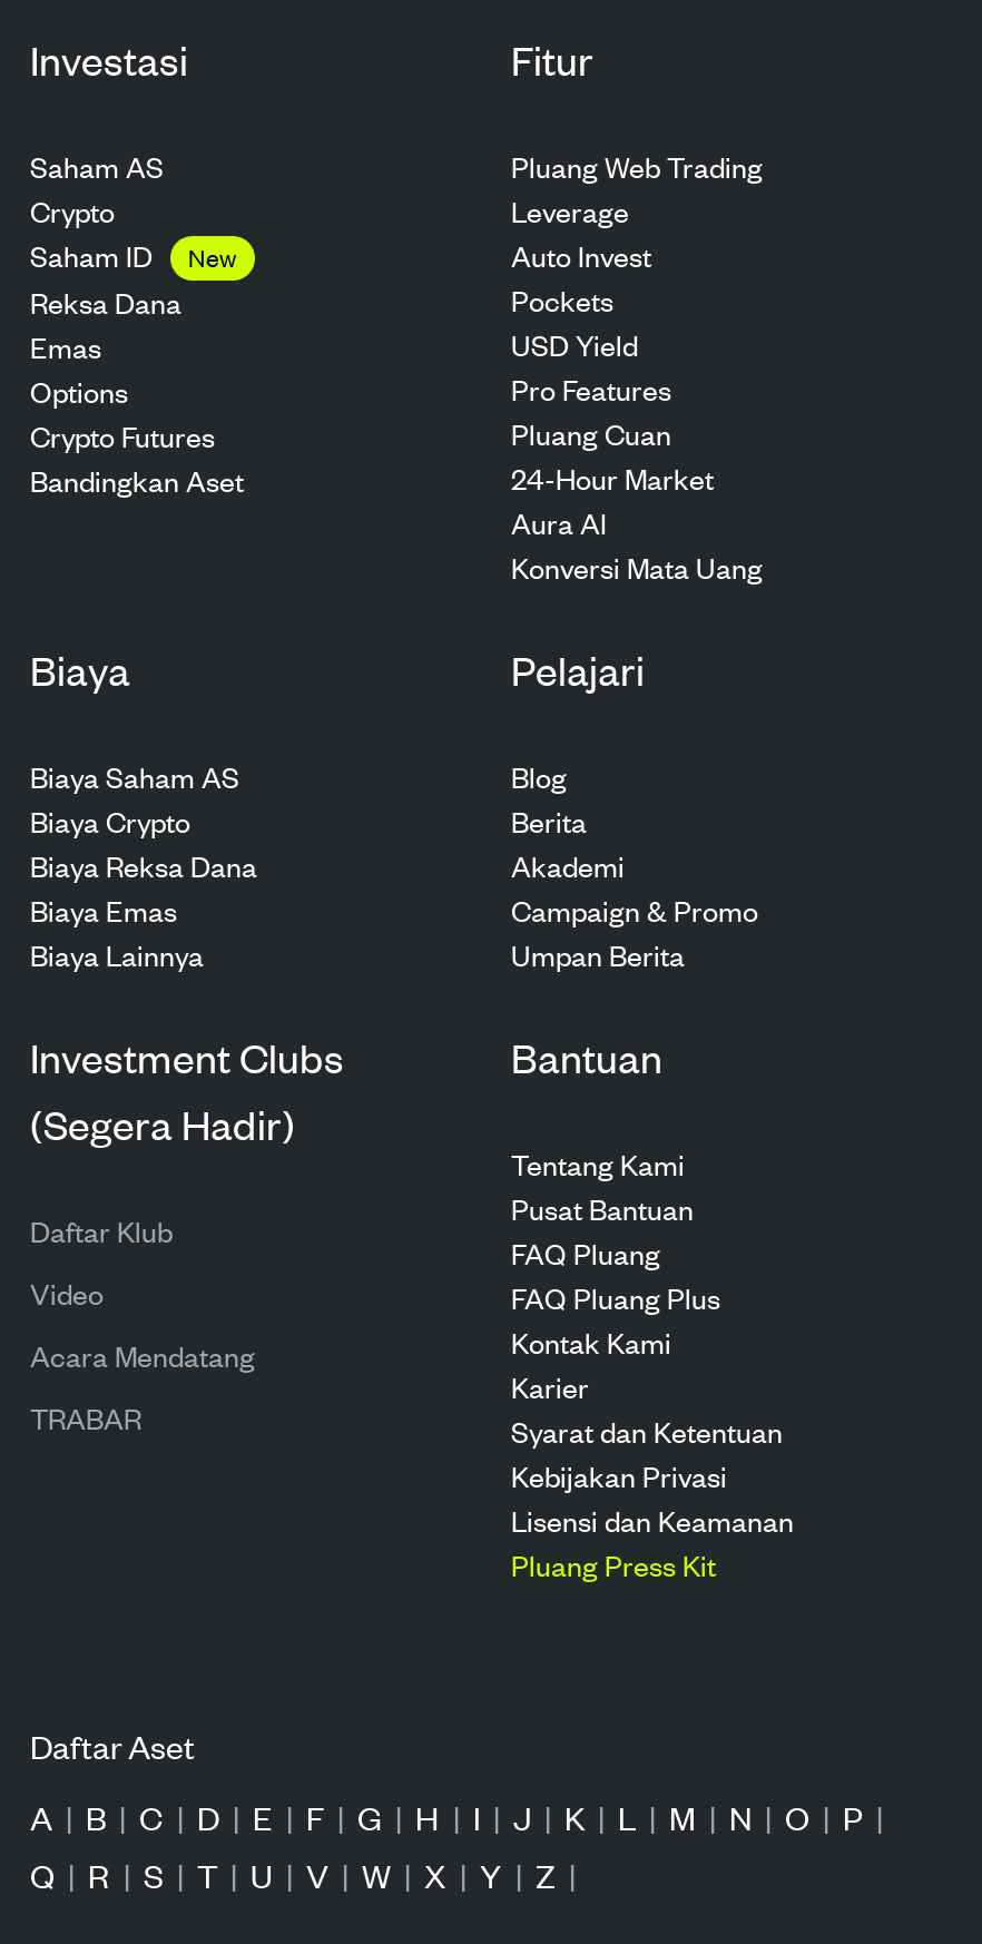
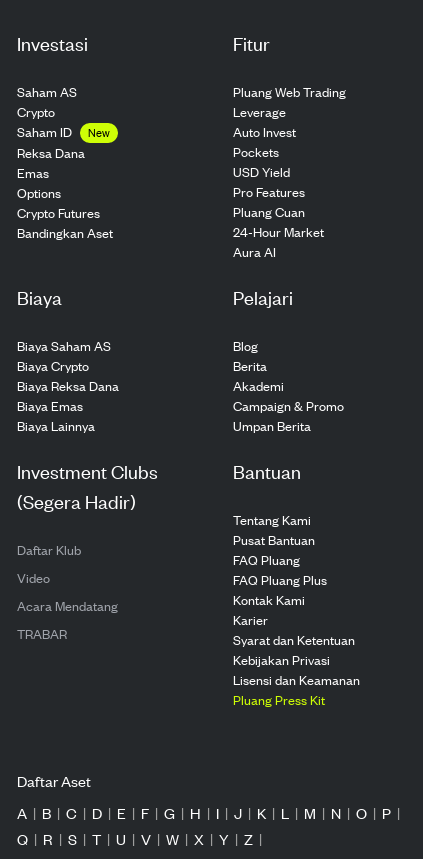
[511,546,763,588] Konversi Mata Uang -> none

